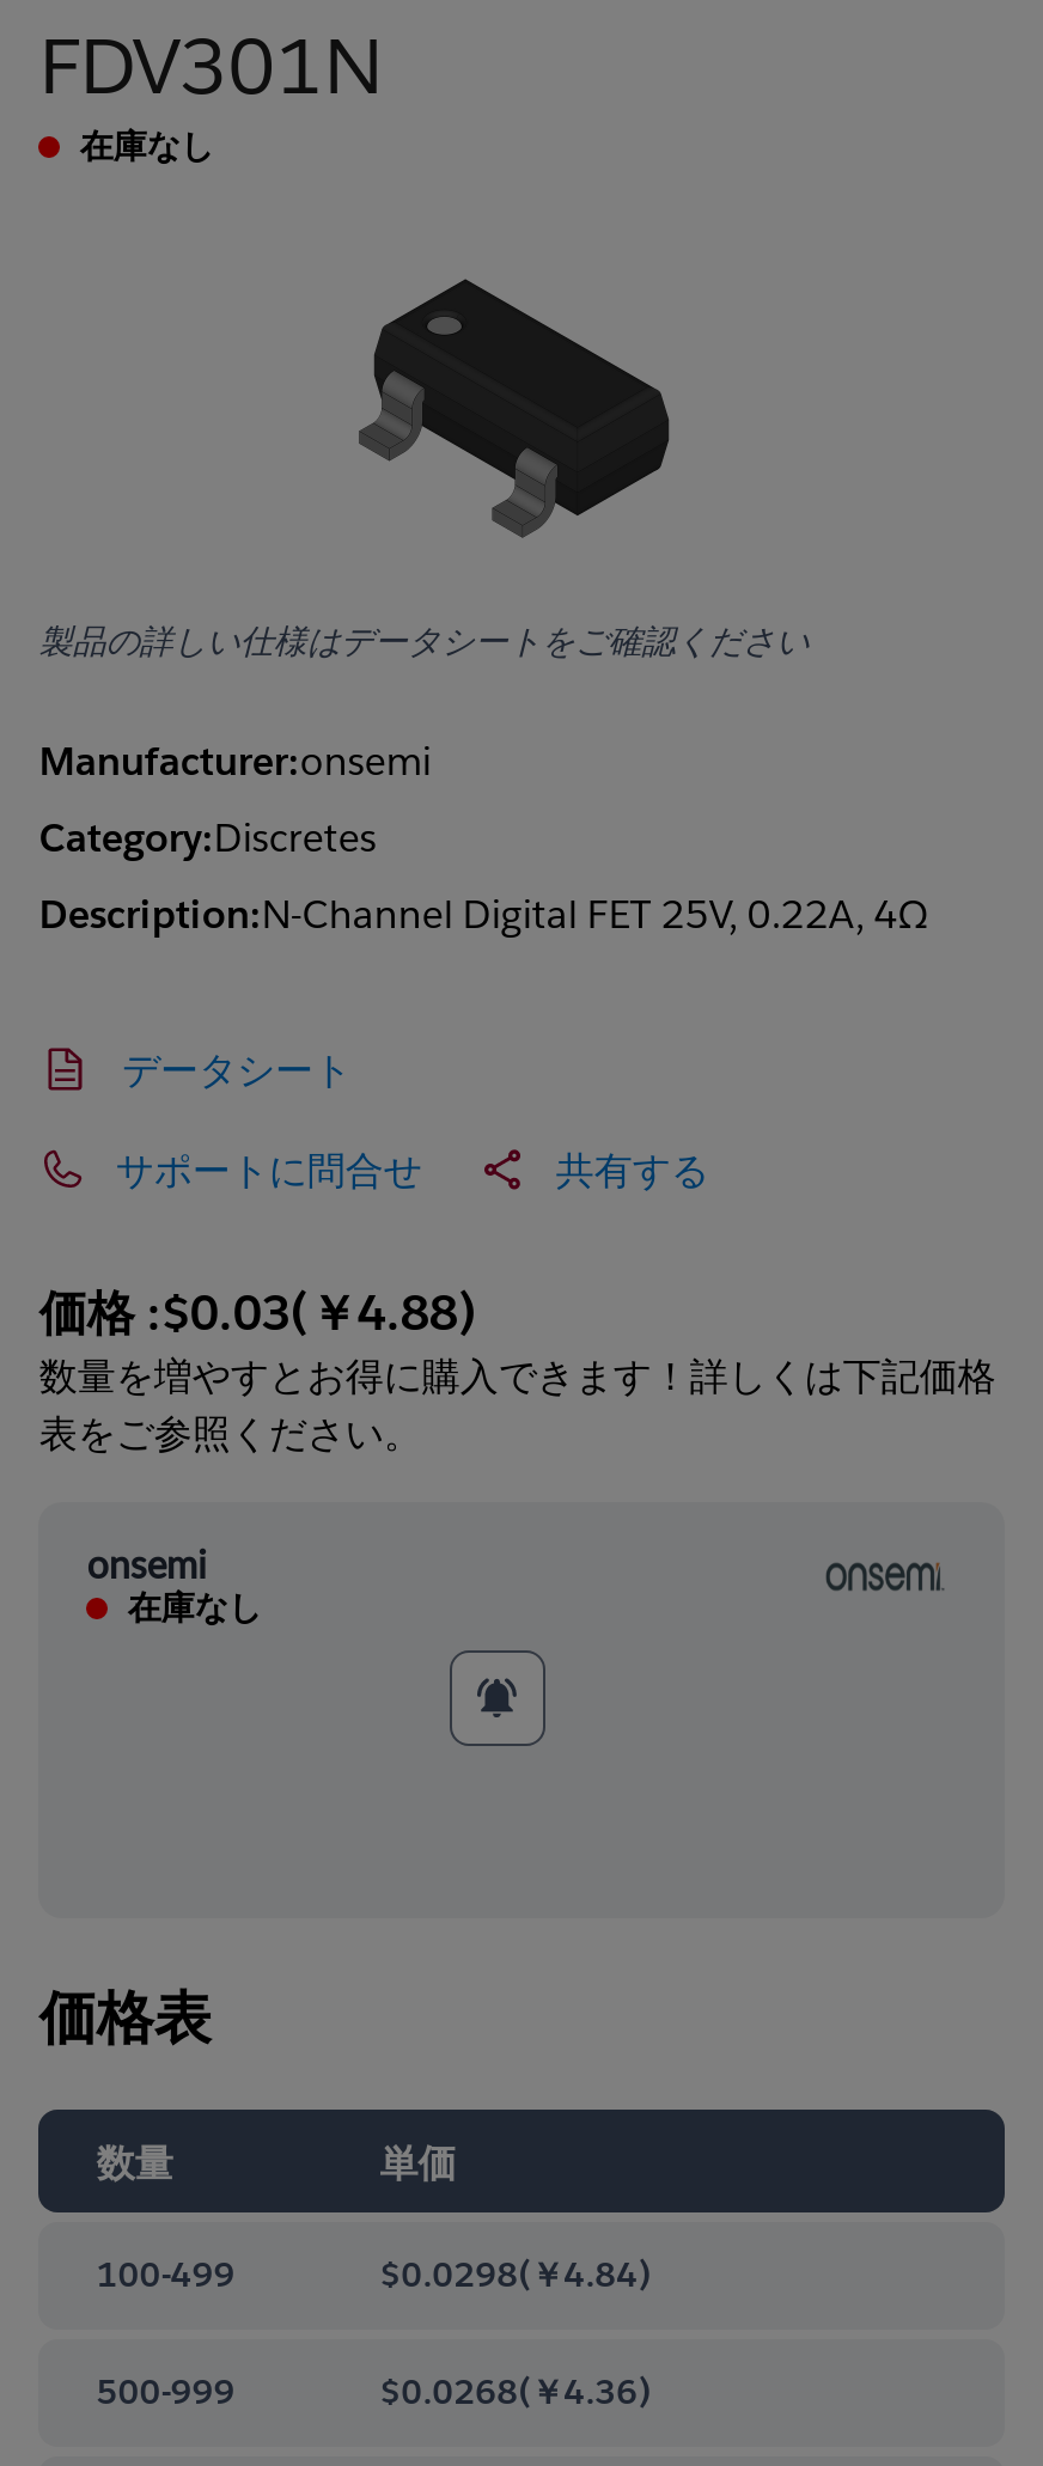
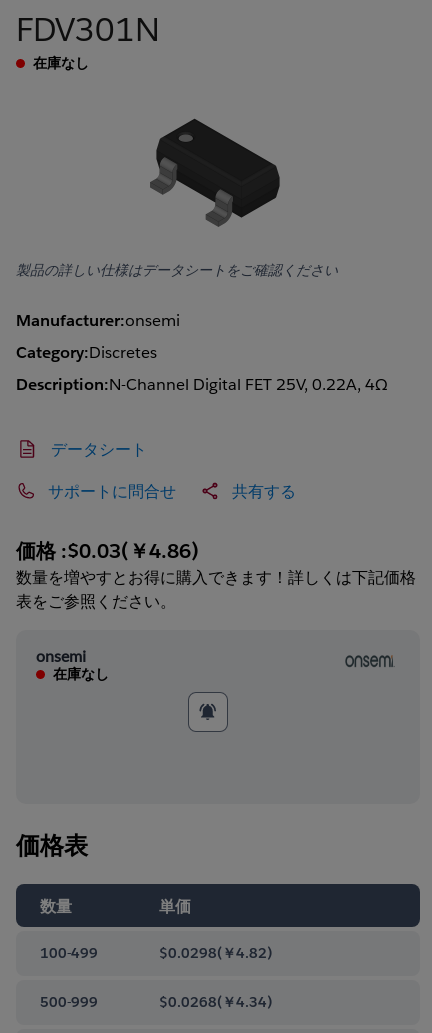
[39,1281,477,1343] 価格 : $0.03(￥4.88) -> [16,538,199,564] 価格 : $0.03(￥4.86)
[380,2252,650,2295] $0.0298(￥4.84) -> [159,944,272,962] $0.0298(￥4.82)
[380,2369,650,2412] $0.0268(￥4.36) -> [159,993,272,1011] $0.0268(￥4.34)

